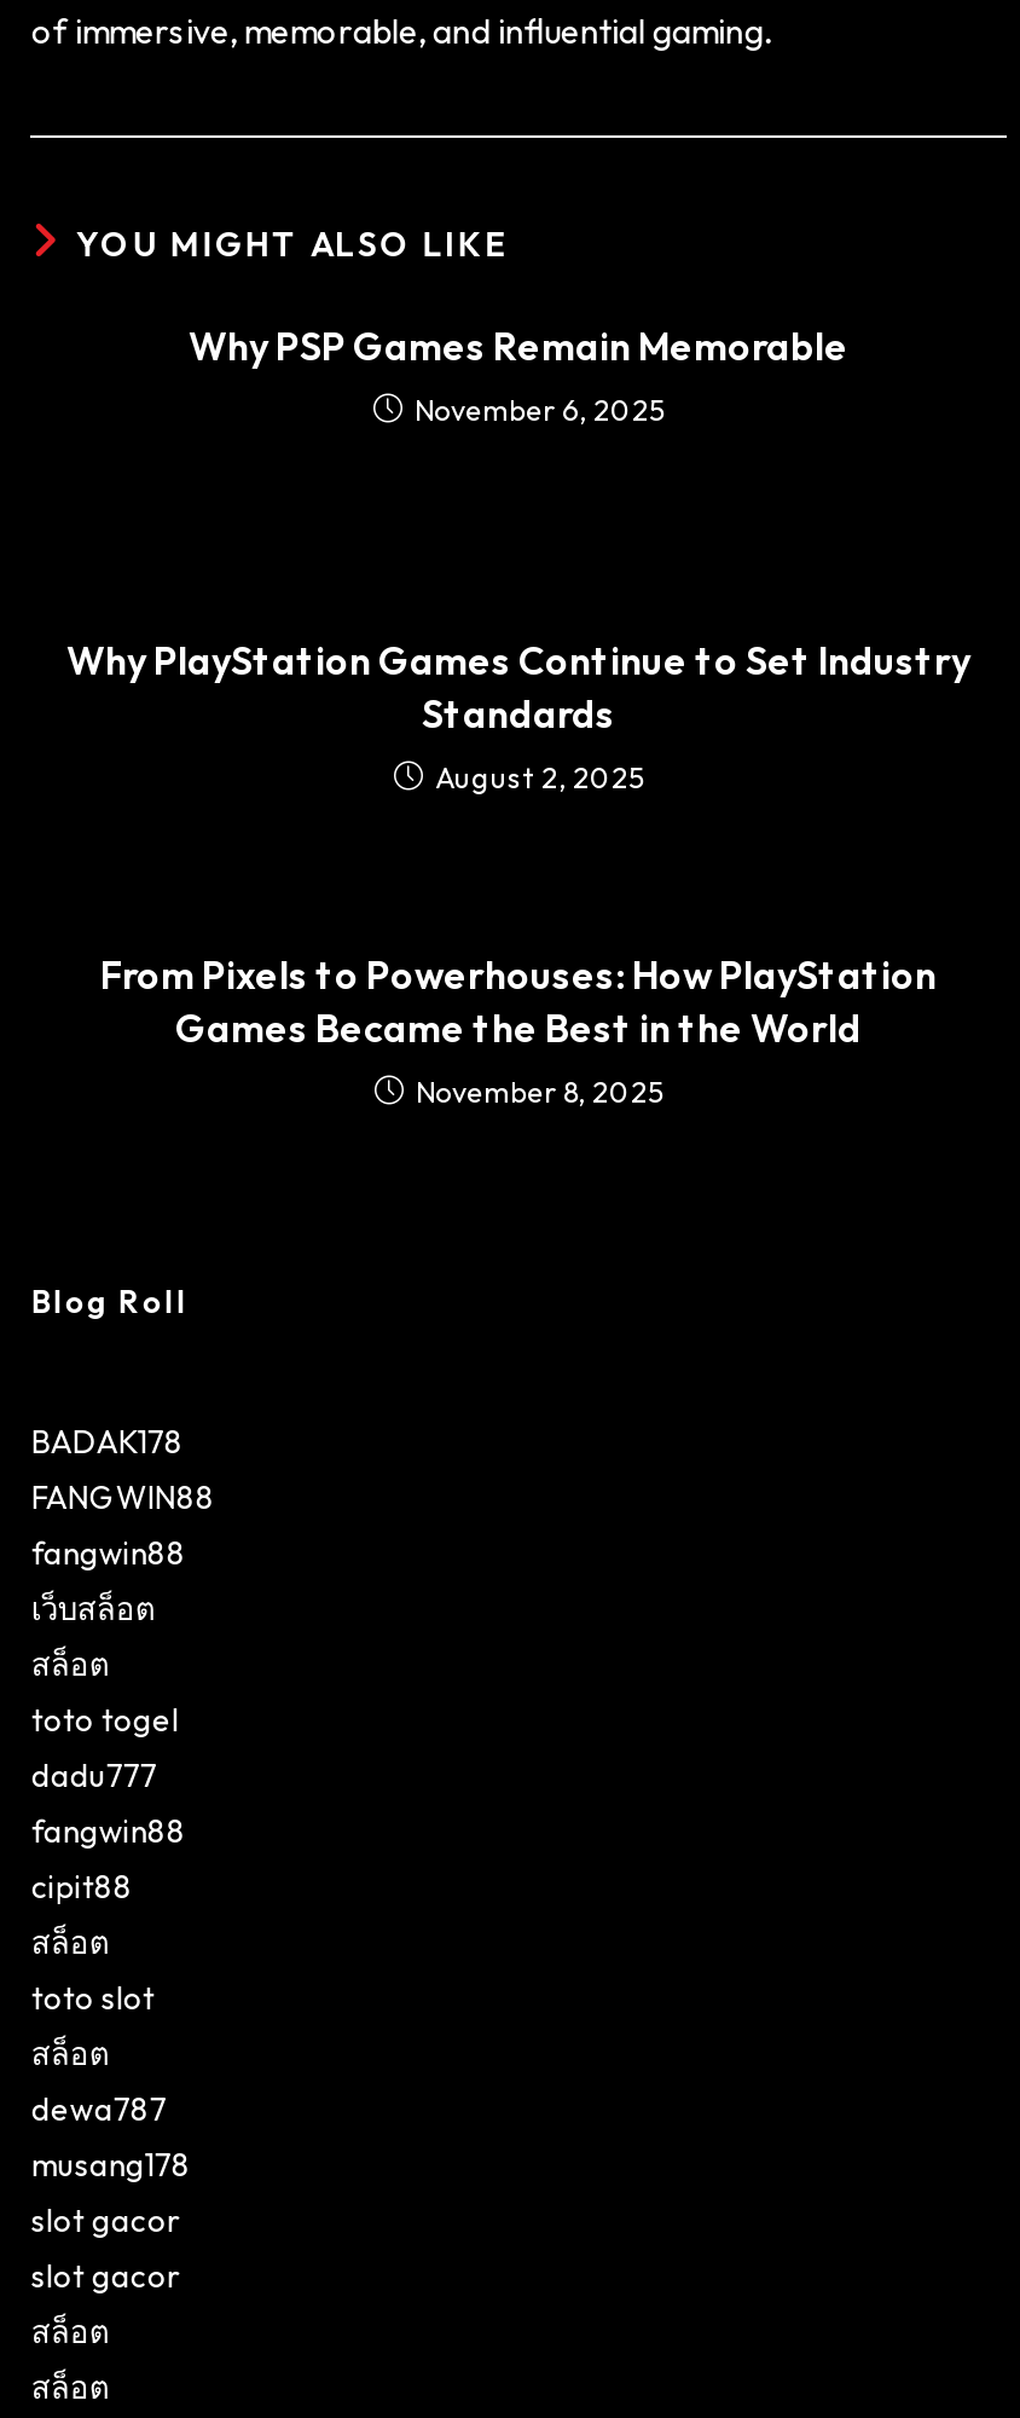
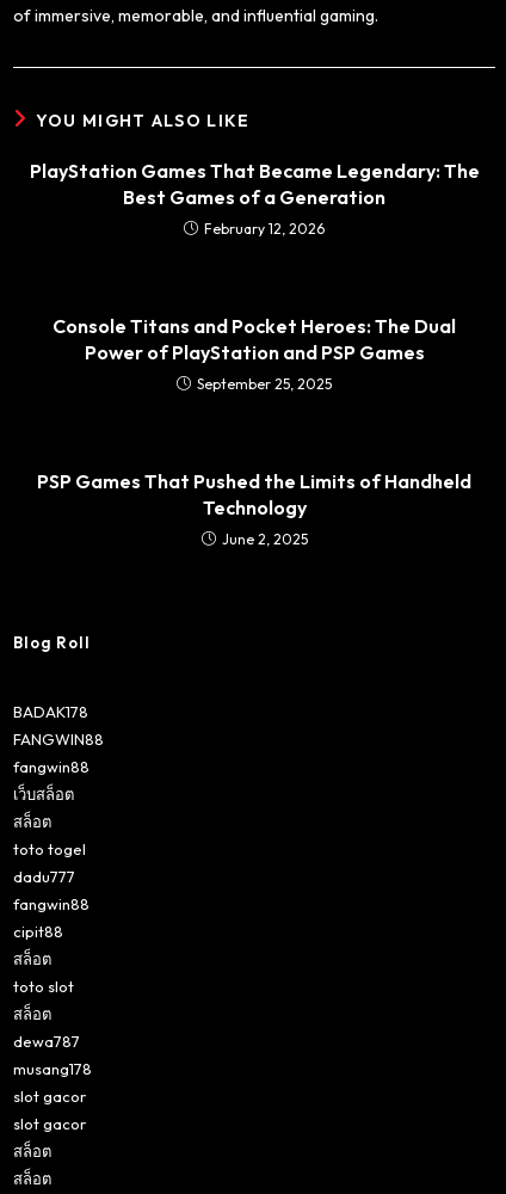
[189,322,848,428] Why PSP Games Remain Memorable | November 6, 2025 -> [29,159,479,238] PlayStation Games That Became Legendary: The | Best Games of a Generation | February 12, 2026
[66,636,970,796] Why PlayStation Games Continue to Set Industry | Standards | August 2, 2025 -> [53,314,456,393] Console Titans and Pocket Heroes: The Dual | Power of PlayStation and PSP Games | September 25, 2025
[100,951,937,1110] From Pixels to Powerhouses: How PlayStation | Games Became the Best in the World | November 8, 2025 -> [37,469,471,548] PSP Games That Pushed the Limits of Handheld | Technology | June 2, 2025

